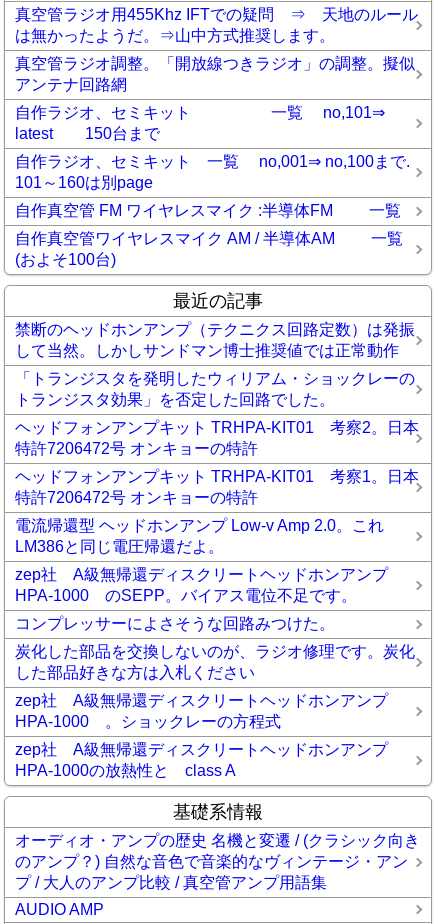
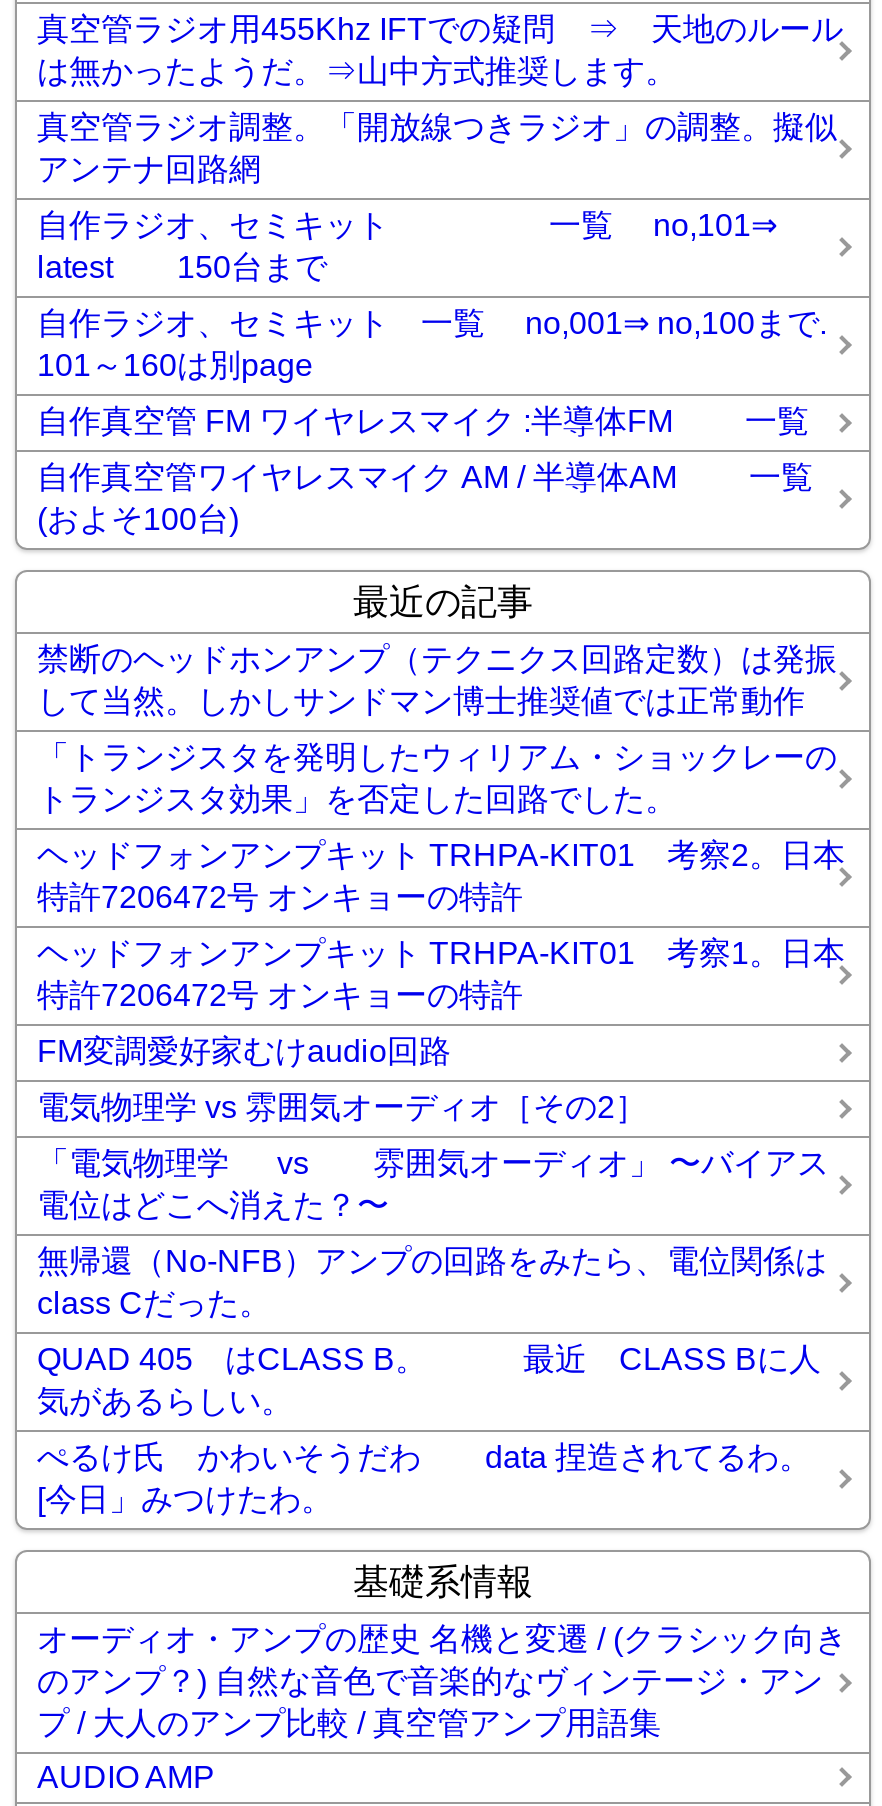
[15,517,384,555] 電流帰還型 ヘッドホンアンプ Low-v Amp 2.0。これ | LM386と同じ電圧帰還だよ。 -> [37,1035,451,1069] FM変調愛好家むけaudio回路
[15,566,404,604] zep社 A級無帰還ディスクリートヘッドホンアンプ | HPA-1000 のSEPP。バイアス電位不足です。 -> [37,1091,647,1125] 電気物理学 vs 雰囲気オーディオ［その2］
[15,615,335,632] コンプレッサーによさそうな回路みつけた。 -> [37,1147,829,1223] 「電気物理学 vs 雰囲気オーディオ」 〜バイアス | 電位はどこへ消えた？〜
[15,643,415,681] 炭化した部品を交換しないのが、ラジオ修理です。炭化 | した部品好きな方は入札ください -> [37,1245,827,1321] 無帰還（No-NFB）アンプの回路をみたら、電位関係は | class Cだった。
[15,692,404,730] zep社 A級無帰還ディスクリートヘッドホンアンプ | HPA-1000 。ショックレーの方程式 -> [37,1343,821,1419] QUAD 405 はCLASS B。 最近 CLASS Bに人 | 気があるらしい。
[15,741,404,779] zep社 A級無帰還ディスクリートヘッドホンアンプ | HPA-1000の放熱性と class A -> [37,1441,811,1517] ぺるけ氏 かわいそうだわ data 捏造されてるわ。 | [今日」みつけたわ。

